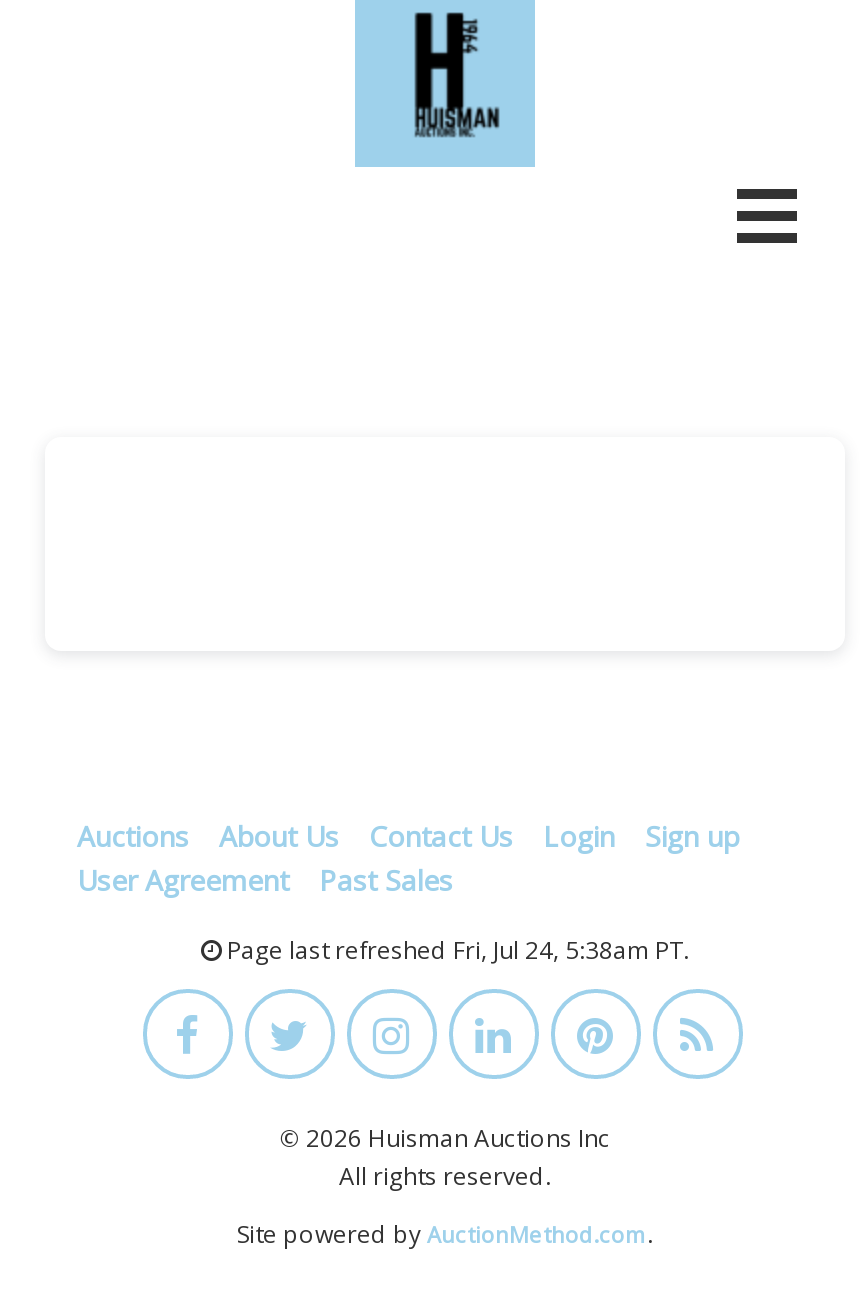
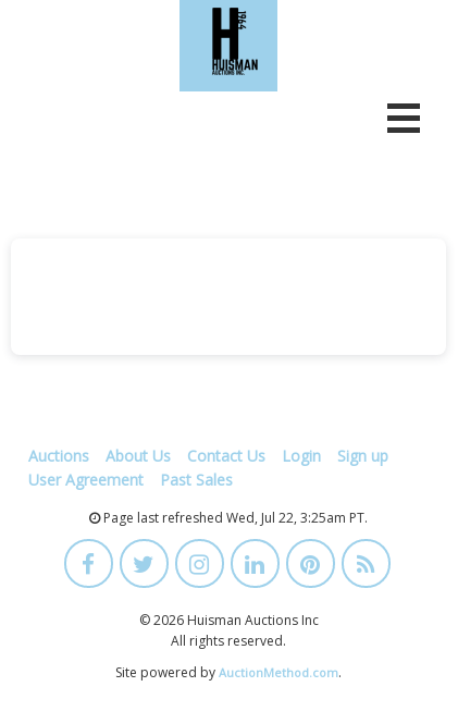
[221,934,689,968] Page last refreshed Fri, Jul 24, 5:38am PT. -> [100,509,368,527] Page last refreshed Wed, Jul 22, 3:25am PT.

